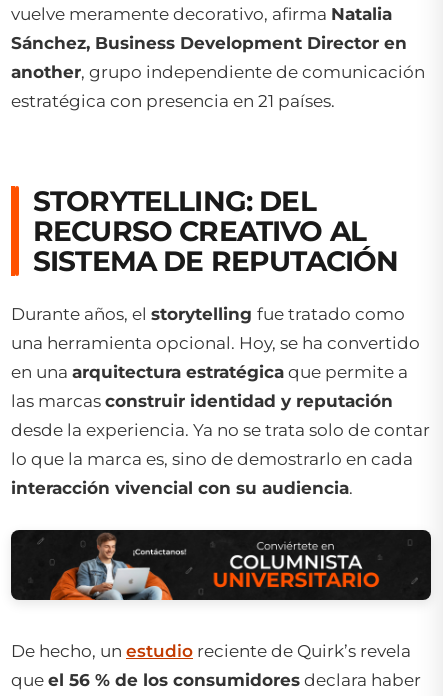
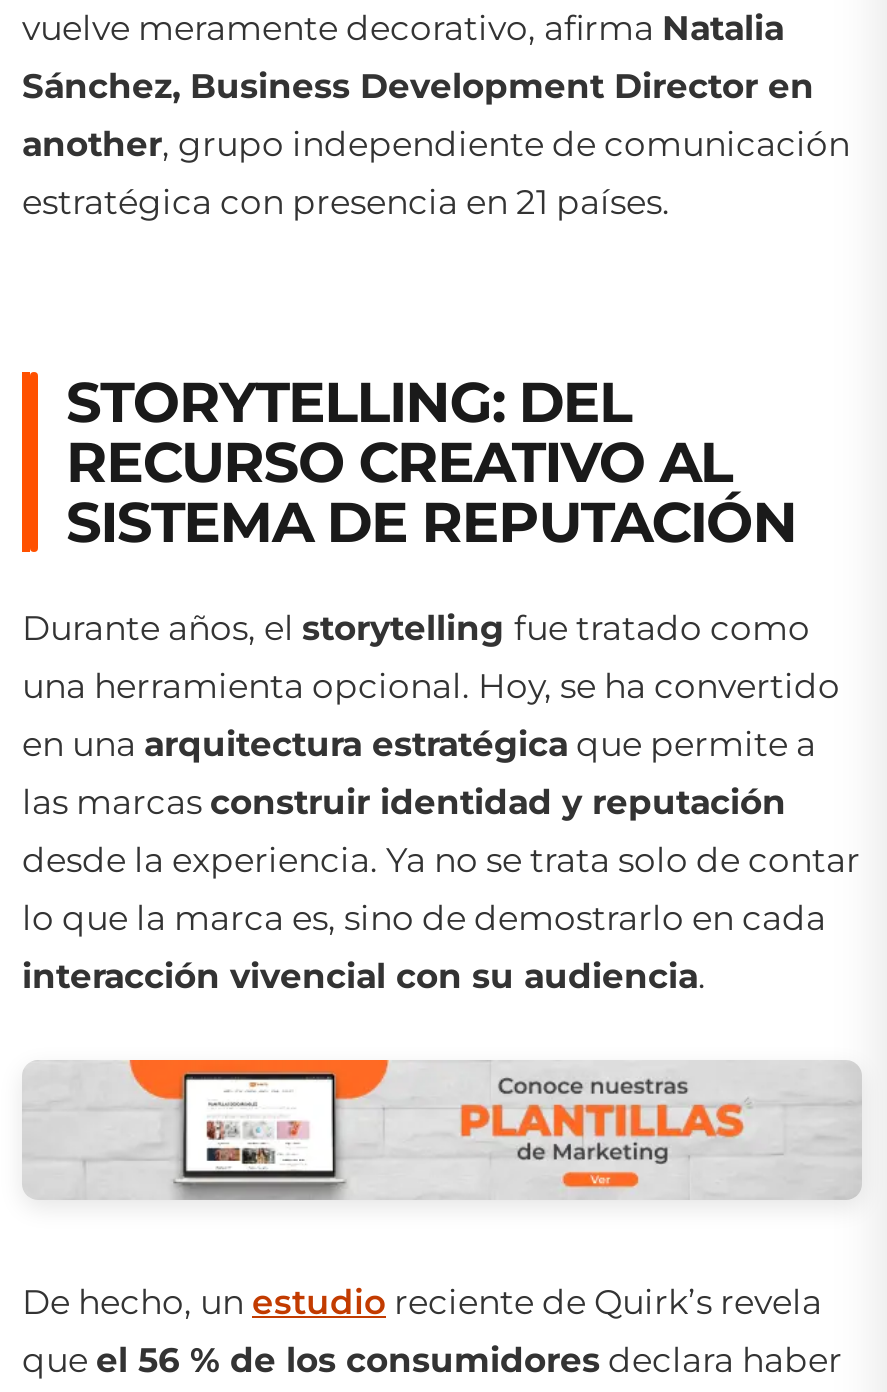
[10,529,432,601] [image] -> [22,1058,862,1200] [image]

